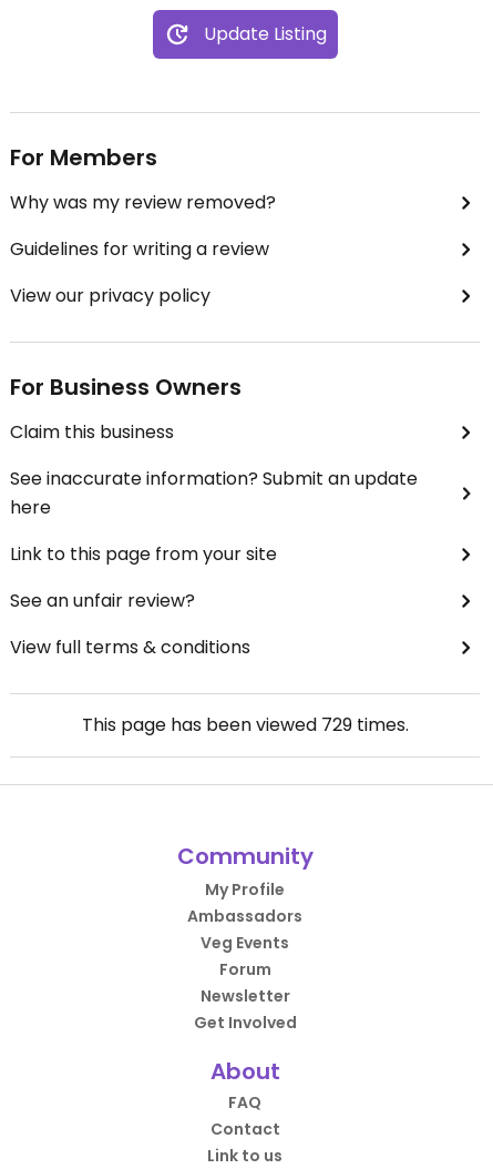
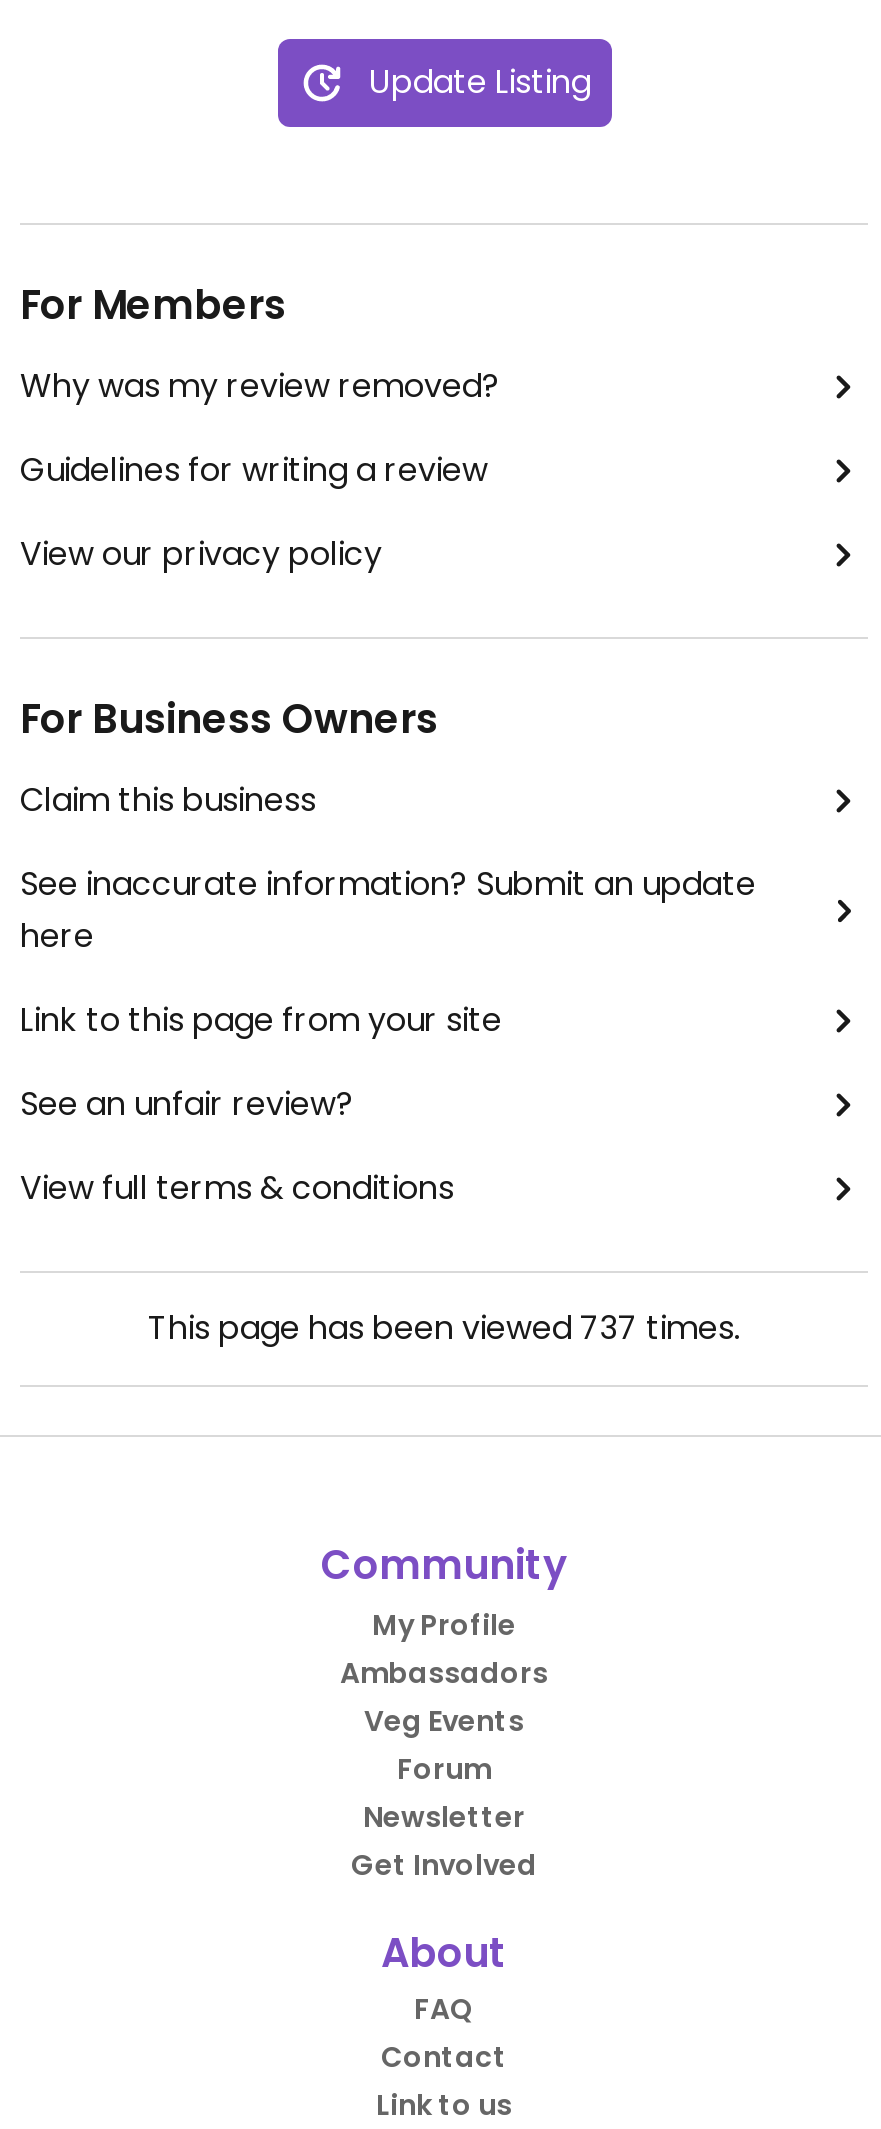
[81,712,408,738] This page has been viewed 729 times. -> [148,1305,740,1351] This page has been viewed 737 times.

